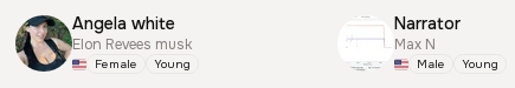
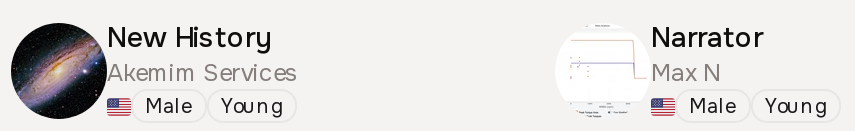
[15,13,192,72] [image] | Angela white | Elon Revees musk | Female -> [11,19,299,119] [image] | New History | Akemim Services | Male

